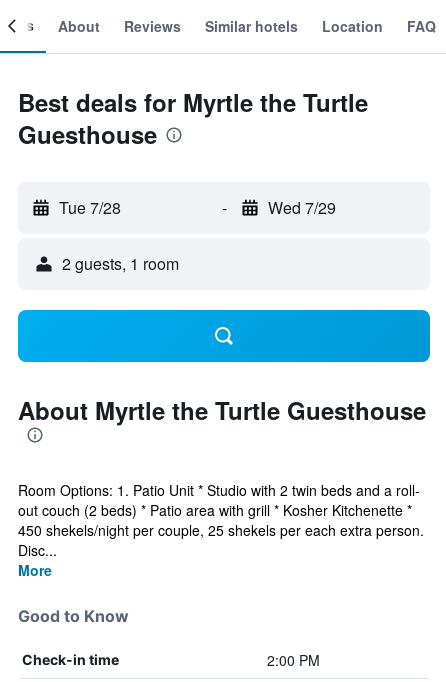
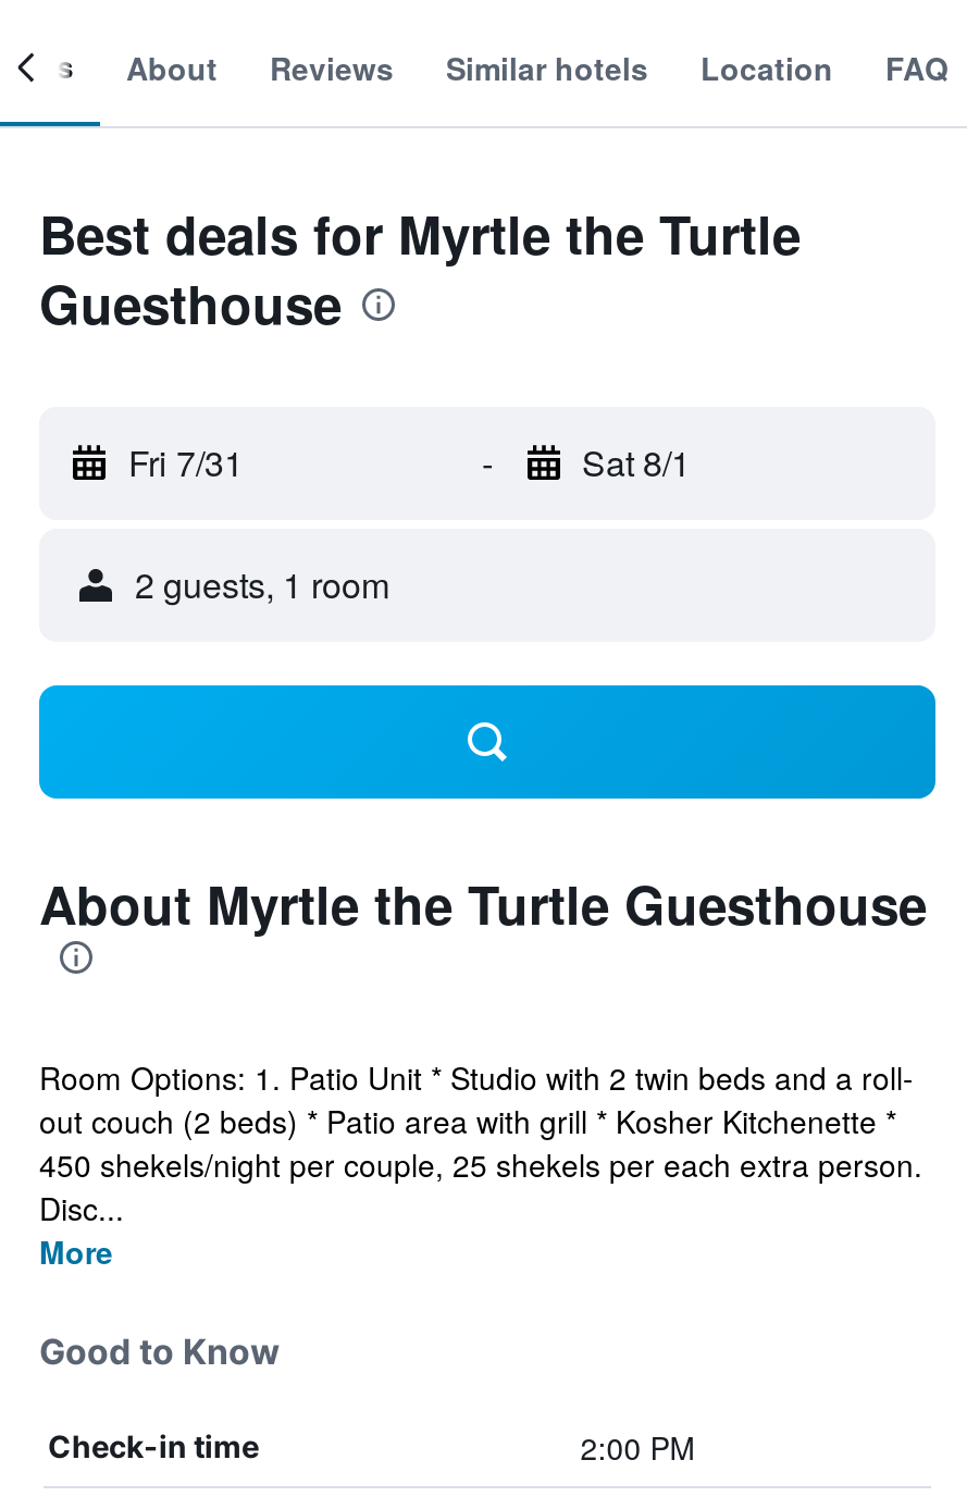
[59,196,121,219] Tue 7/28 -> [128,437,244,487] Fri 7/31
[267,196,335,219] Wed 7/29 -> [582,437,691,487] Sat 8/1

